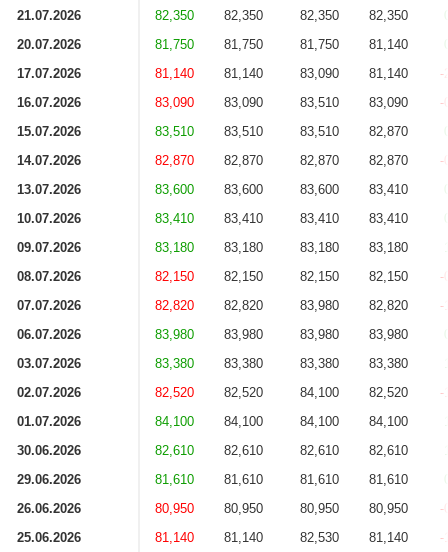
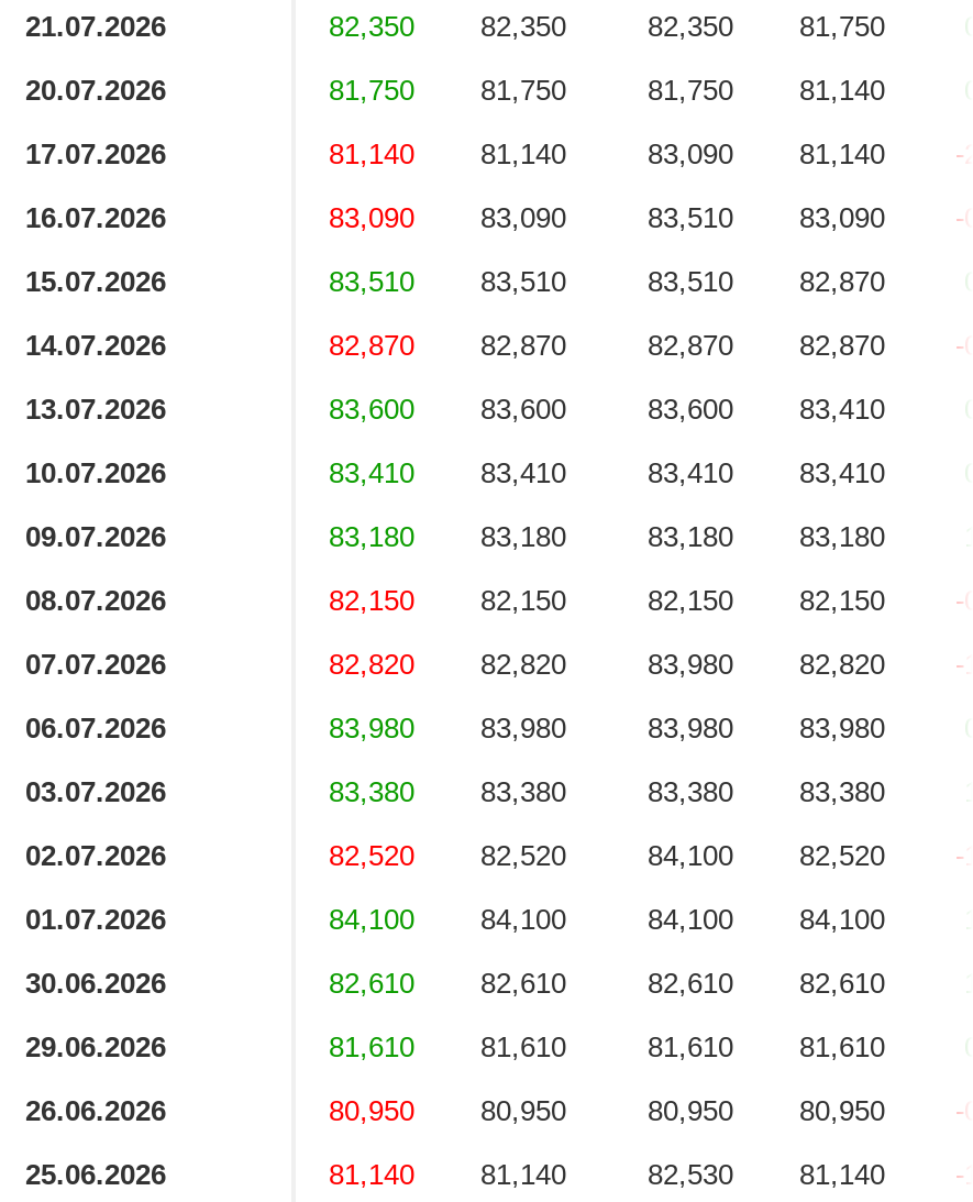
[300,8,408,23] 82,350 82,350 -> [648,10,885,43] 82,350 81,750

